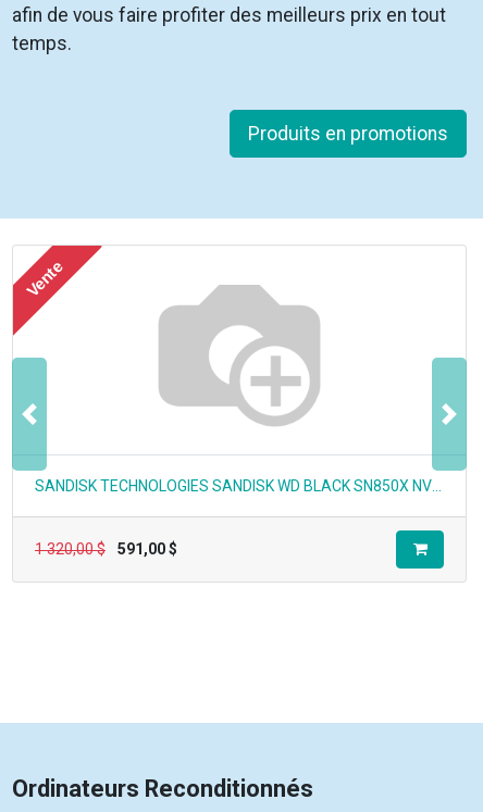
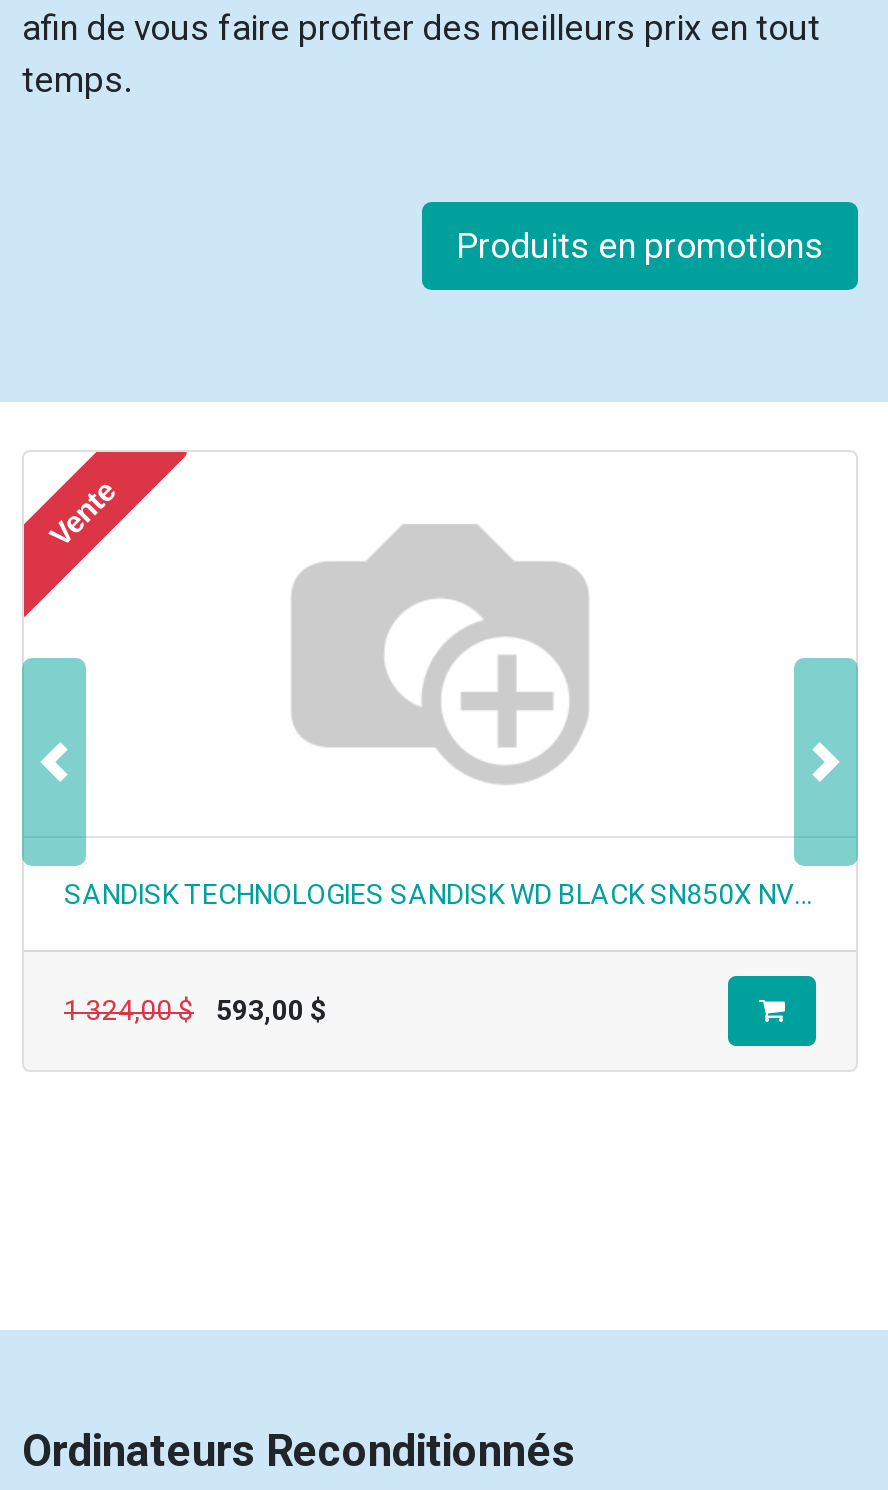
[35,541,106,558] 1 320,00$ -> [64,995,194,1027] 1 324,00$
[117,541,177,558] 591,00 $ -> [216,995,326,1027] 593,00 $

